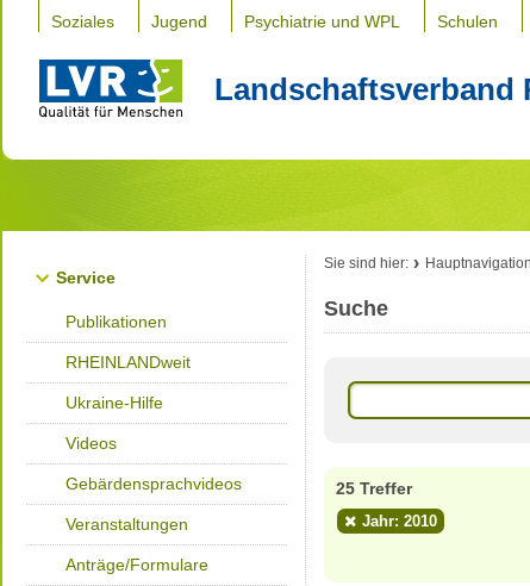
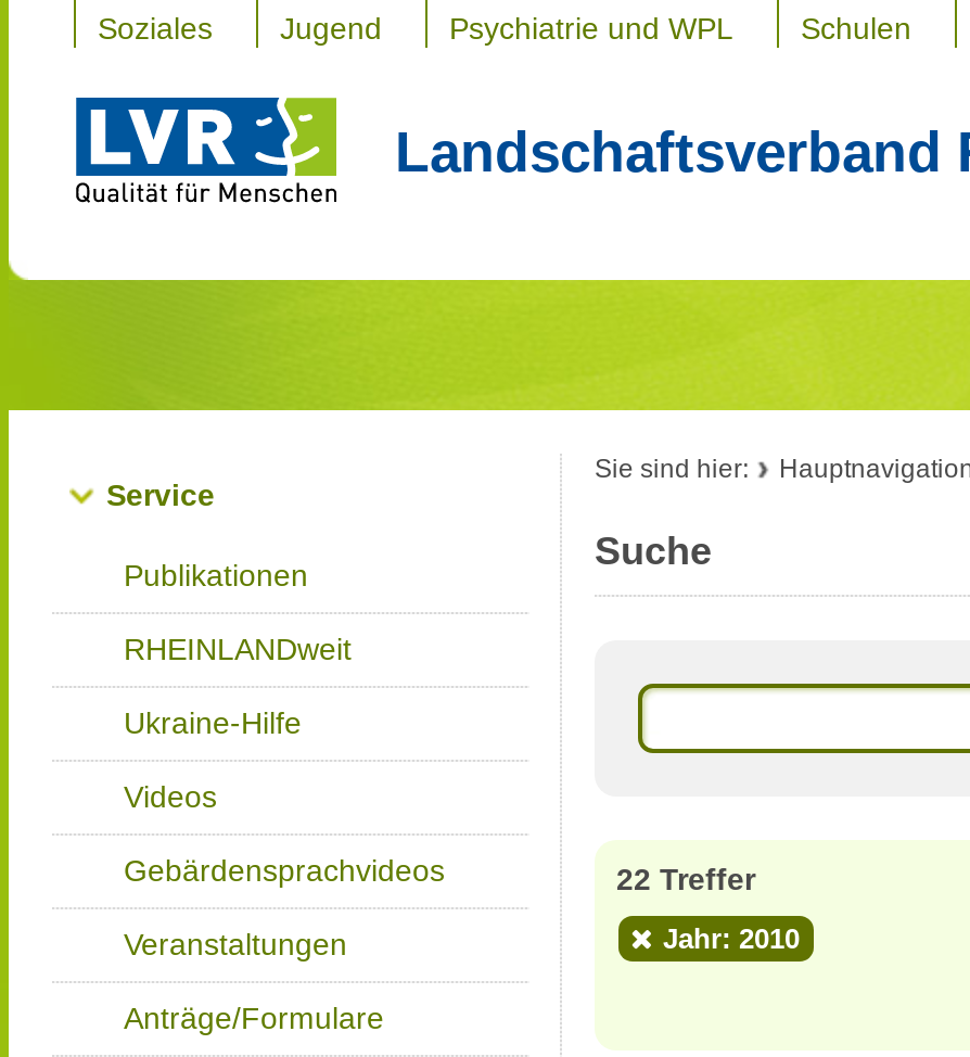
[336,479,412,498] 25 Treffer -> [616,862,755,896] 22 Treffer

